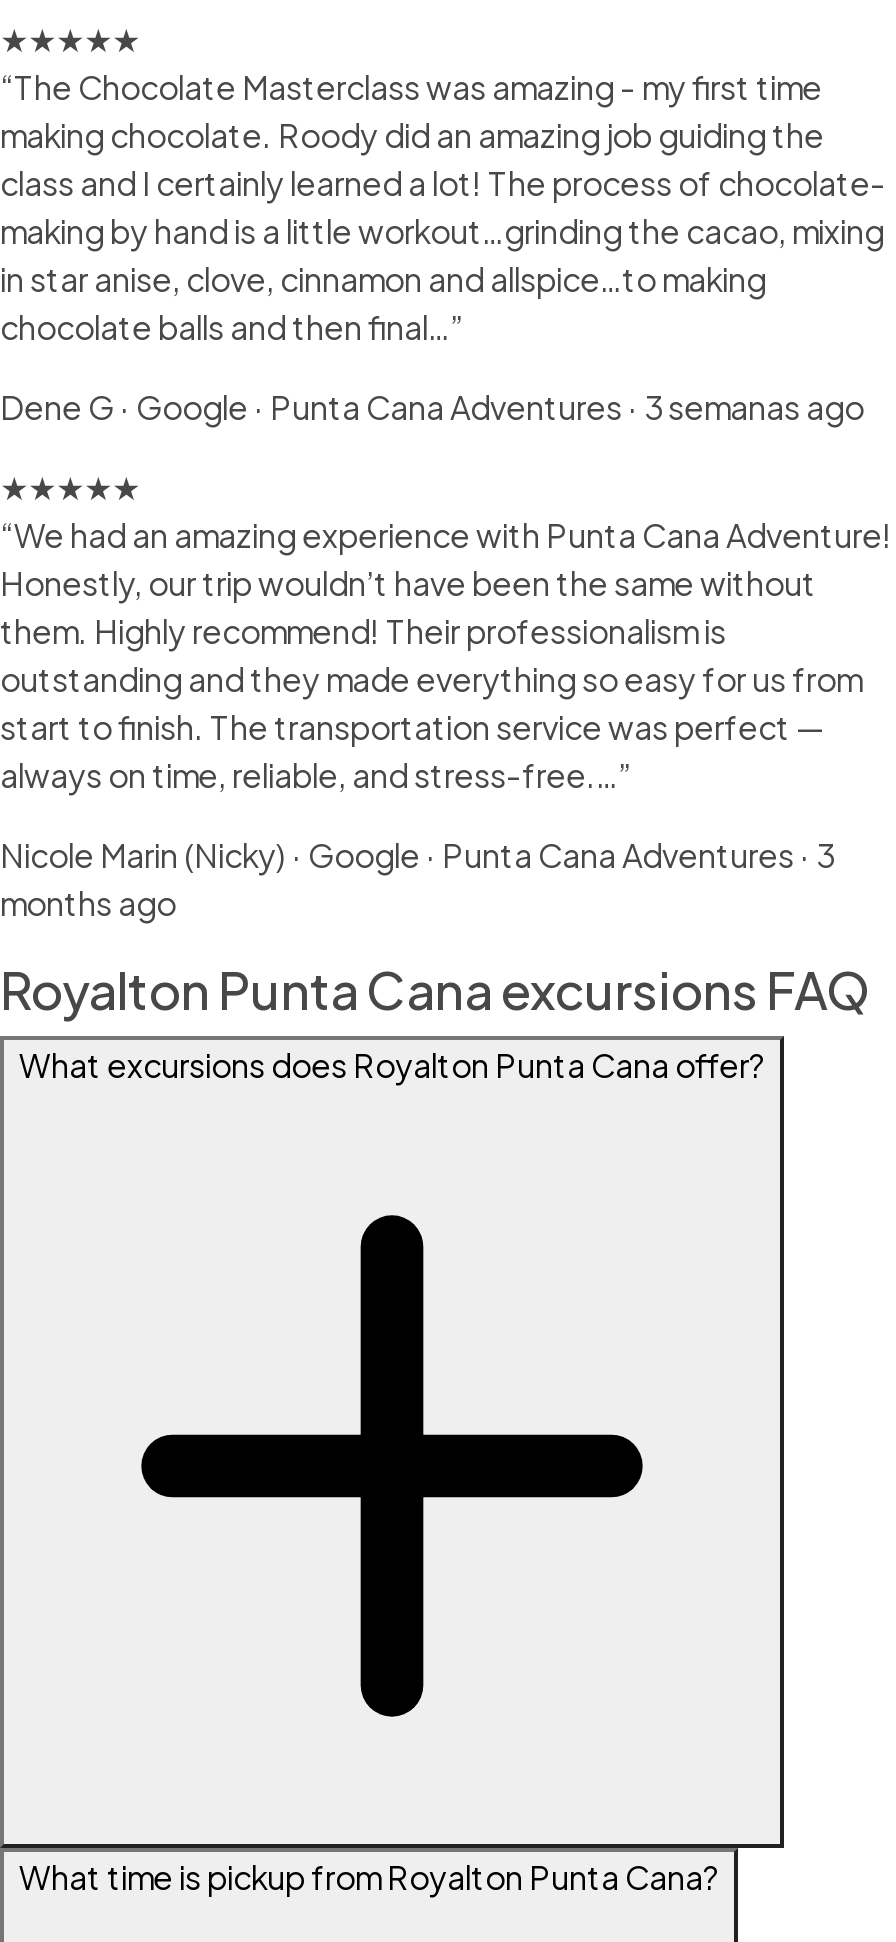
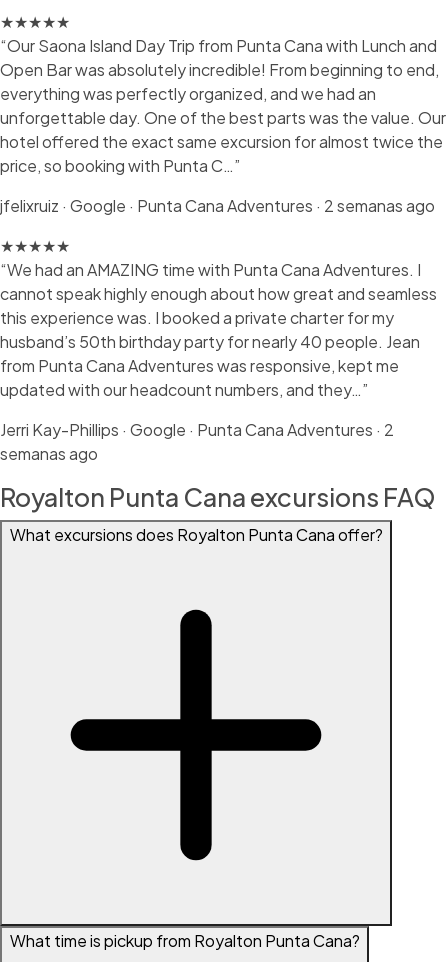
[0,65,886,347] “The Chocolate Masterclass was amazing - my first time | making chocolate. Roody did an amazing job guiding the | class and I certainly learned a lot! The process of chocolate- | making by hand is a little workout…grinding the cacao, mixing | in star anise, clove, cinnamon and allspice…to making | chocolate balls and then final…” -> [0,35,446,176] “Our Saona Island Day Trip from Punta Cana with Lunch and | Open Bar was absolutely incredible! From beginning to end, | everything was perfectly organized, and we had an | unforgettable day. One of the best parts was the value. Our | hotel offered the exact same excursion for almost twice the | price, so booking with Punta C…”
[0,385,864,427] Dene G · Google · Punta Cana Adventures · 3 semanas ago -> [0,195,435,216] jfelixruiz · Google · Punta Cana Adventures · 2 semanas ago
[0,513,892,795] “We had an amazing experience with Punta Cana Adventure! | Honestly, our trip wouldn’t have been the same without | them. Highly recommend! Their professionalism is | outstanding and they made everything so easy for us from | start to finish. The transportation service was perfect — | always on time, reliable, and stress-free.…” -> [0,259,437,400] “We had an AMAZING time with Punta Cana Adventures. I | cannot speak highly enough about how great and seamless | this experience was. I booked a private charter for my | husband’s 50th birthday party for nearly 40 people. Jean | from Punta Cana Adventures was responsive, kept me | updated with our headcount numbers, and they…”
[0,833,834,923] Nicole Marin (Nicky) · Google · Punta Cana Adventures · 3 | months ago -> [0,419,394,464] Jerri Kay-Phillips · Google · Punta Cana Adventures · 2 | semanas ago

